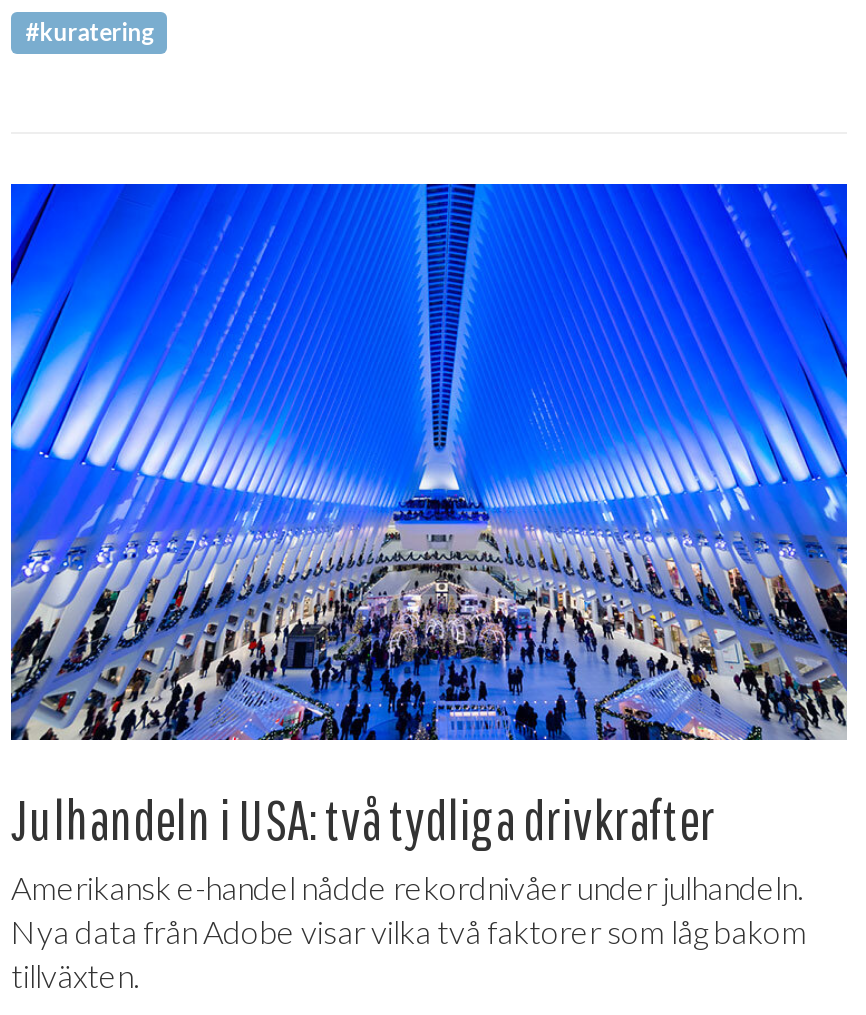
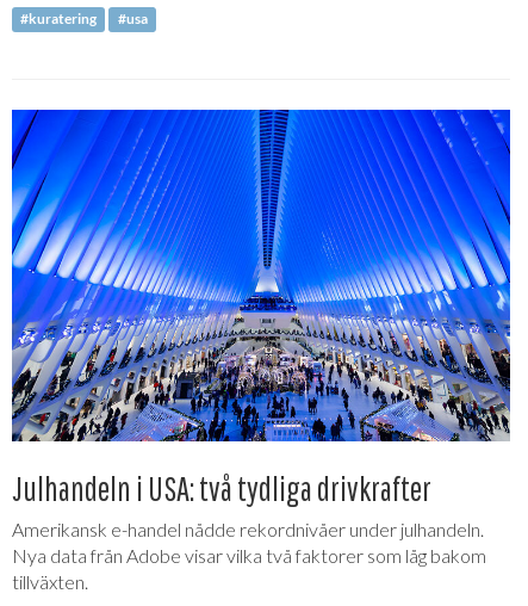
none -> [118,10,147,28] #usa

